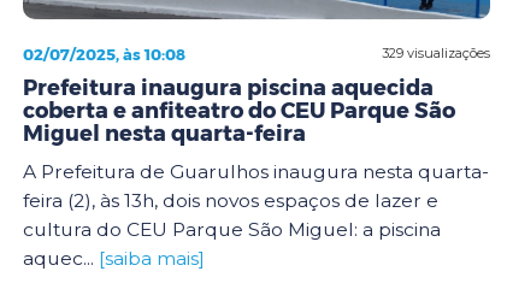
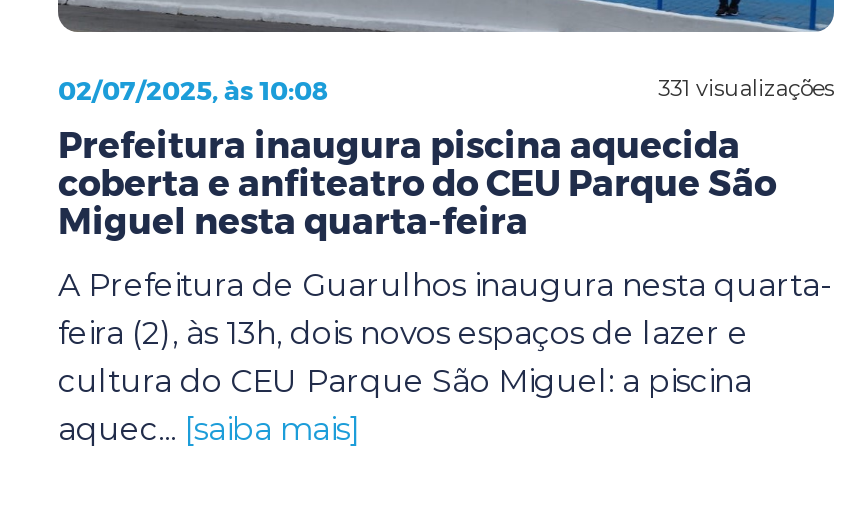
[382,45,490,61] 329 visualizações -> [658,74,834,102] 331 visualizações

